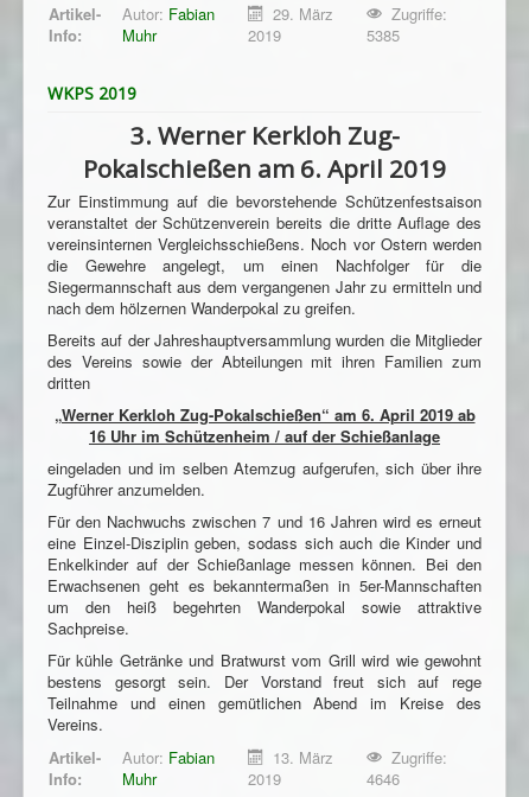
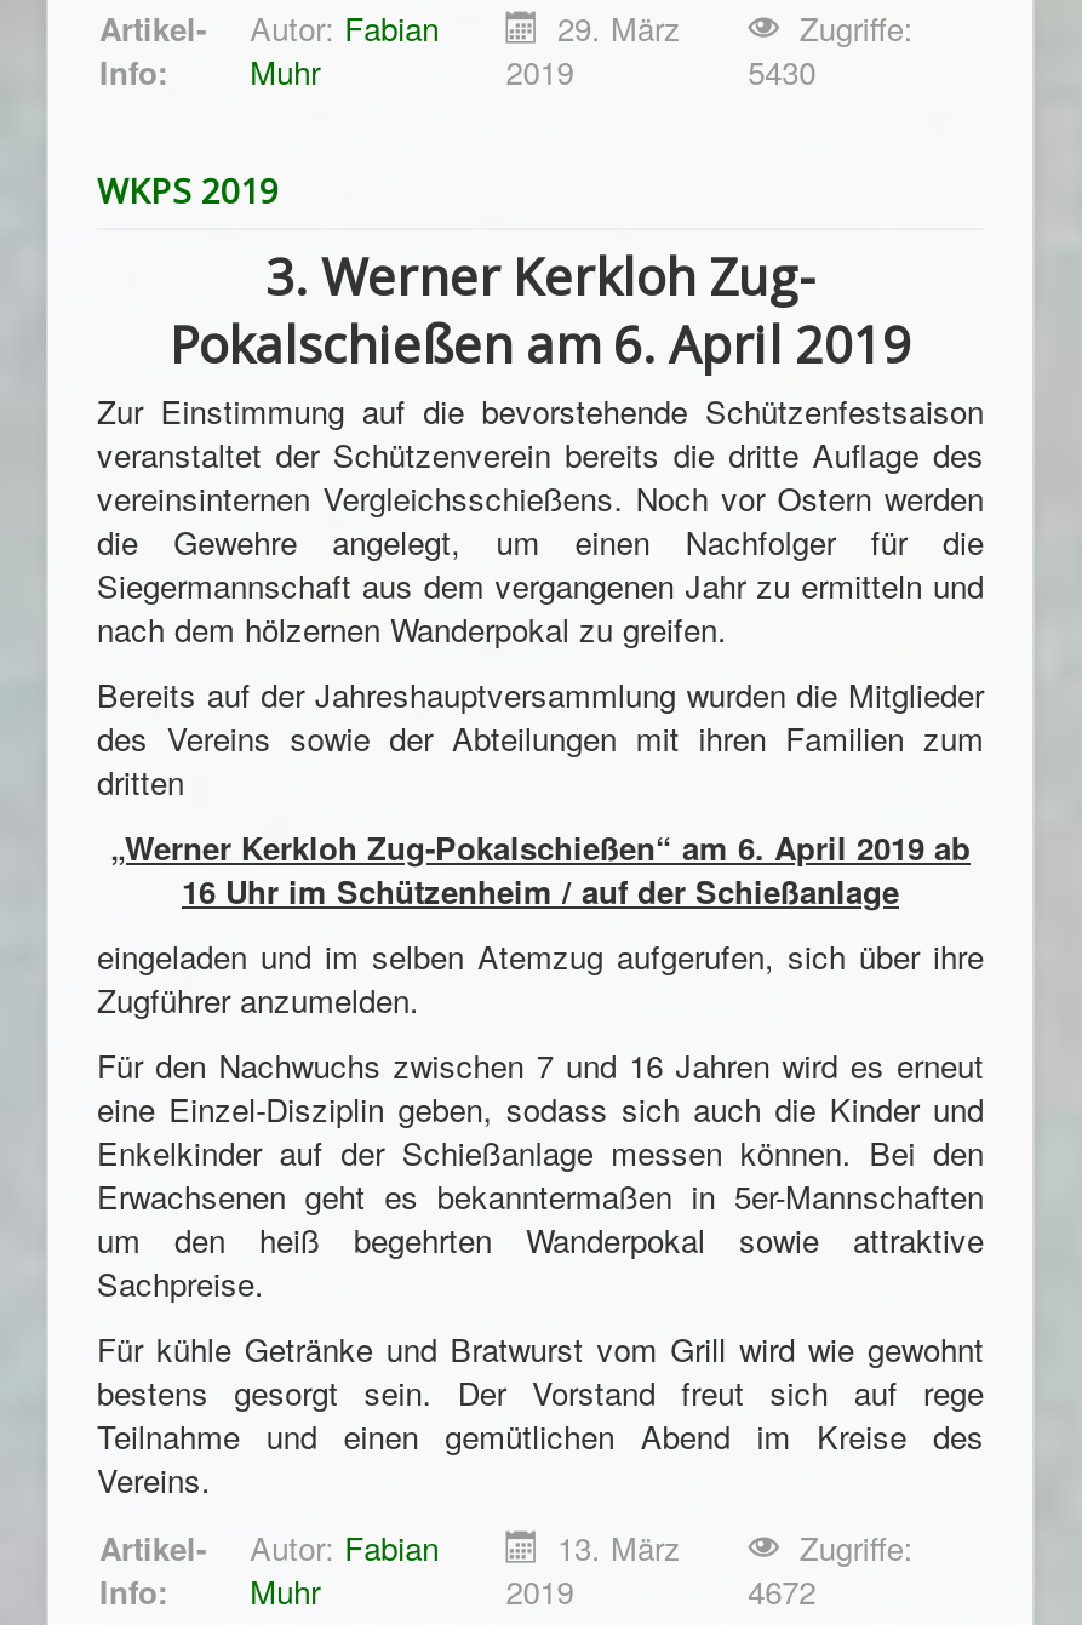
[366,23,399,46] 5385 -> [748,48,816,94] 5430
[366,767,399,789] 4646 -> [748,1567,816,1613] 4672

